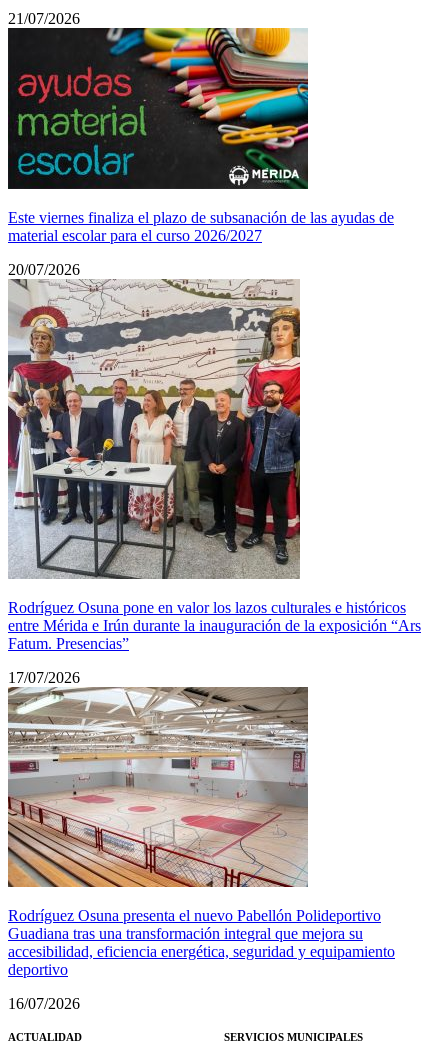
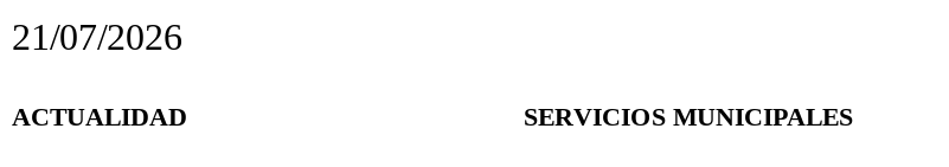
[7,27,394,278] [image] | Este viernes finaliza el plazo de subsanación de las ayudas de | material escolar para el curso 2026/2027 | 20/07/2026 -> none
[7,278,421,686] [image] | Rodríguez Osuna pone en valor los lazos culturales e históricos | entre Mérida e Irún durante la inauguración de la exposición “Ars | Fatum. Presencias” | 17/07/2026 -> none
[7,686,395,1012] [image] | Rodríguez Osuna presenta el nuevo Pabellón Polideportivo | Guadiana tras una transformación integral que mejora su | accesibilidad, eficiencia energética, seguridad y equipamiento | deportivo | 16/07/2026 -> none

